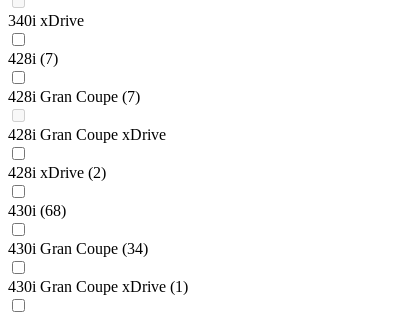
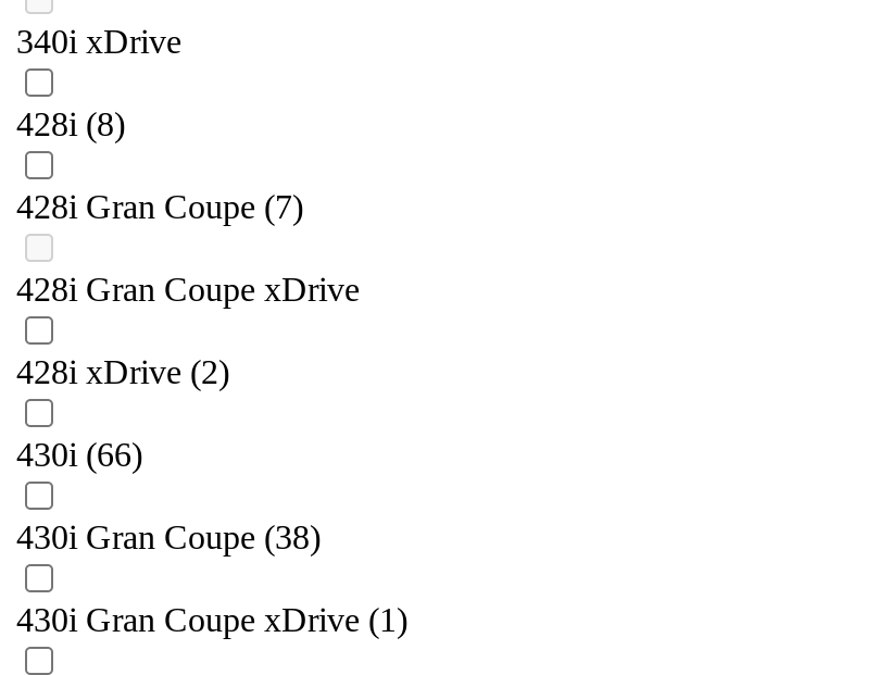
[8,50,58,67] 428i (7) -> [16,106,125,143] 428i (8)
[8,202,66,219] 430i (68) -> [16,437,142,474] 430i (66)
[8,240,148,257] 430i Gran Coupe (34) -> [16,519,321,556] 430i Gran Coupe (38)

